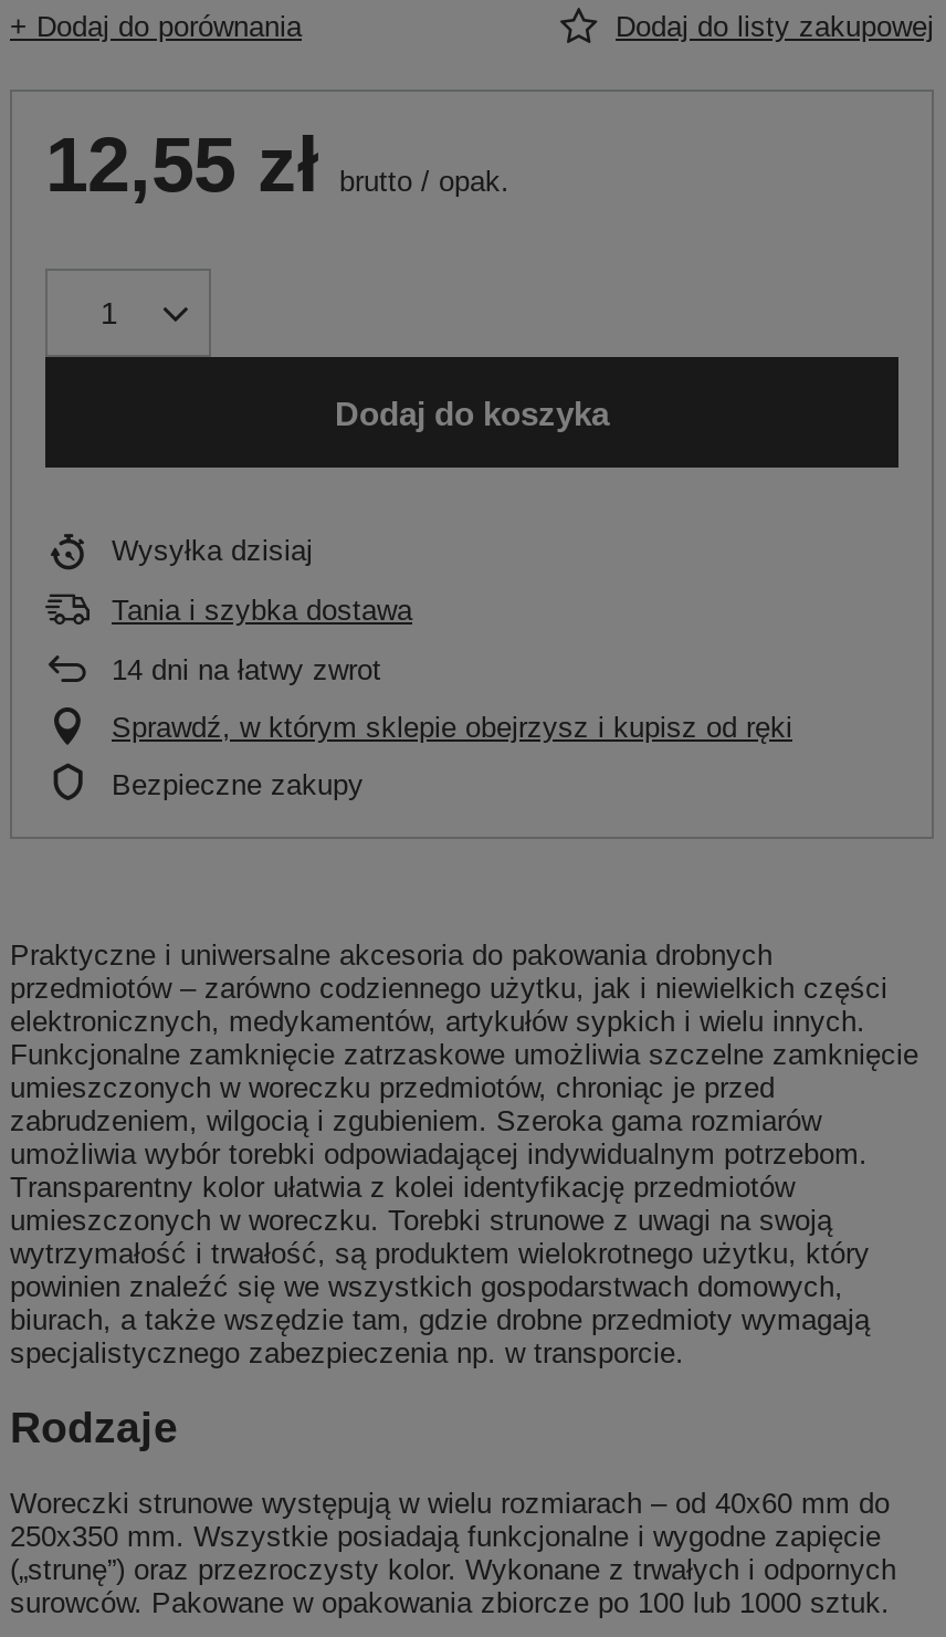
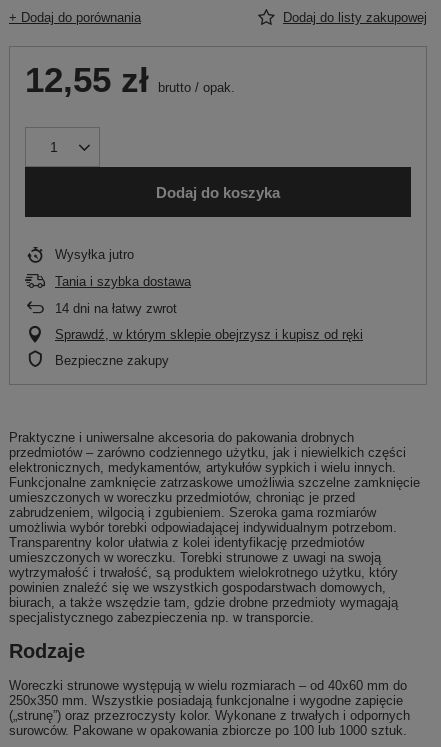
[112,534,313,567] Wysyłka dzisiaj -> [55,247,134,262] Wysyłka jutro

